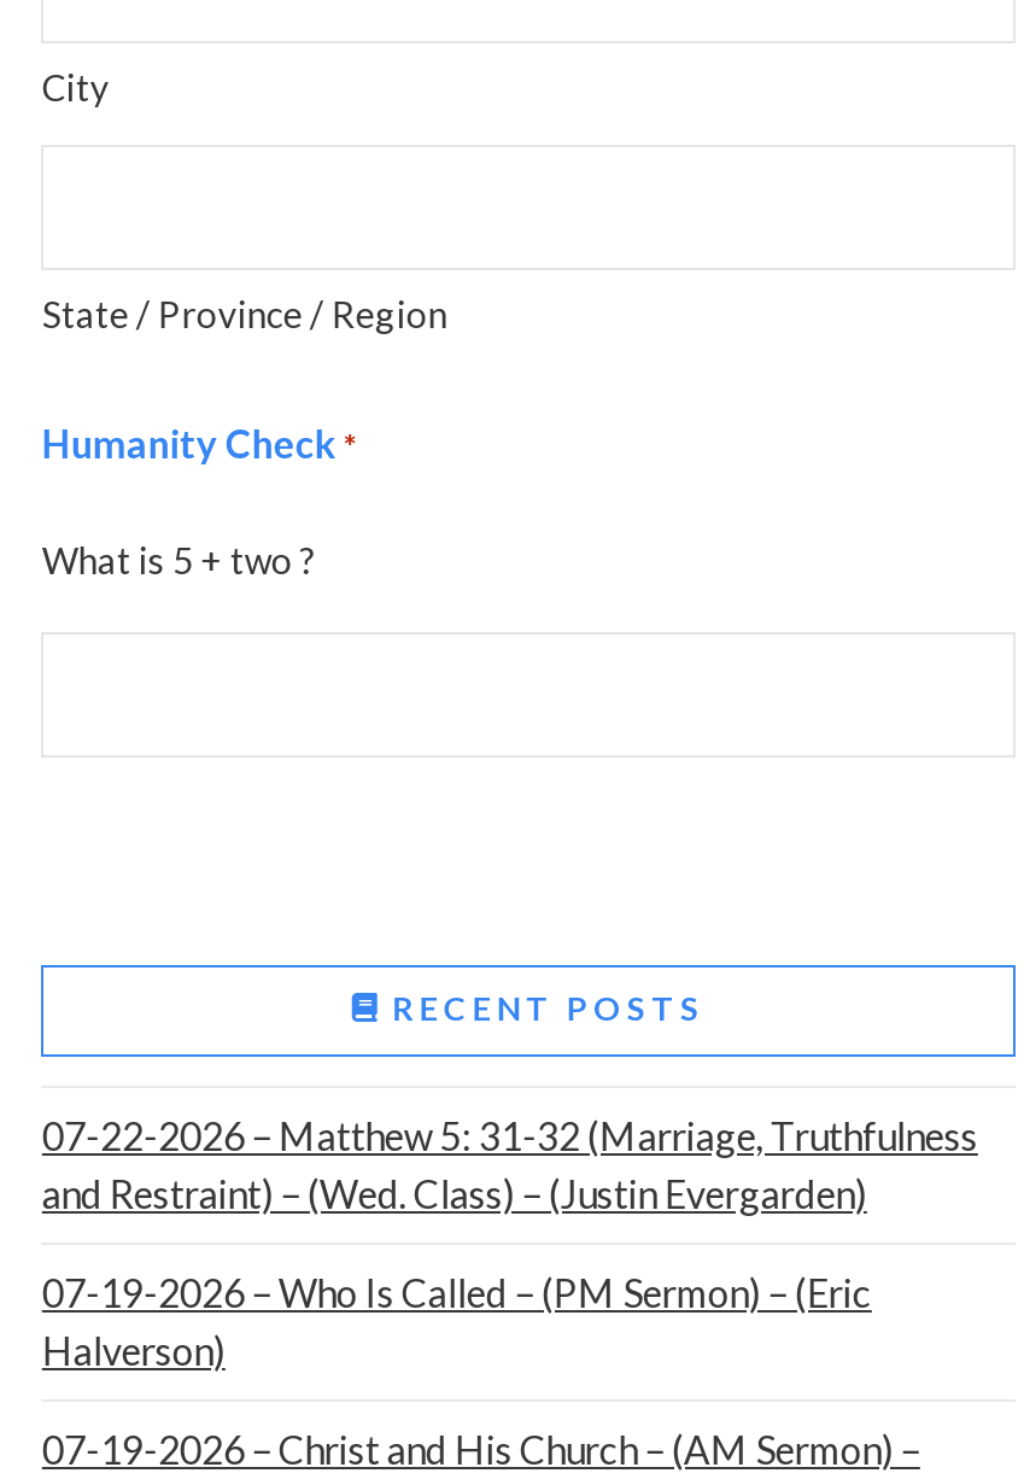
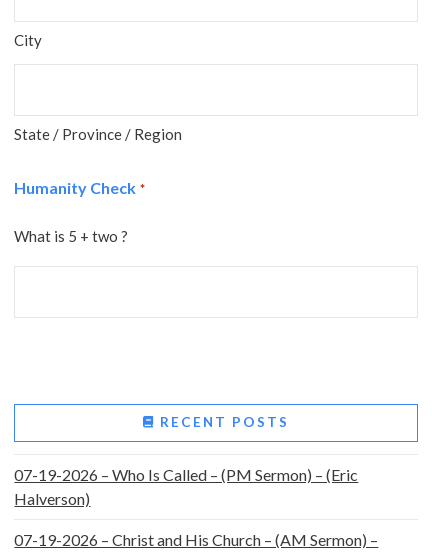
[42,1112,978,1216] 07-22-2026 – Matthew 5: 31-32 (Marriage, Truthfulness | and Restraint) – (Wed. Class) – (Justin Evergarden) -> none

